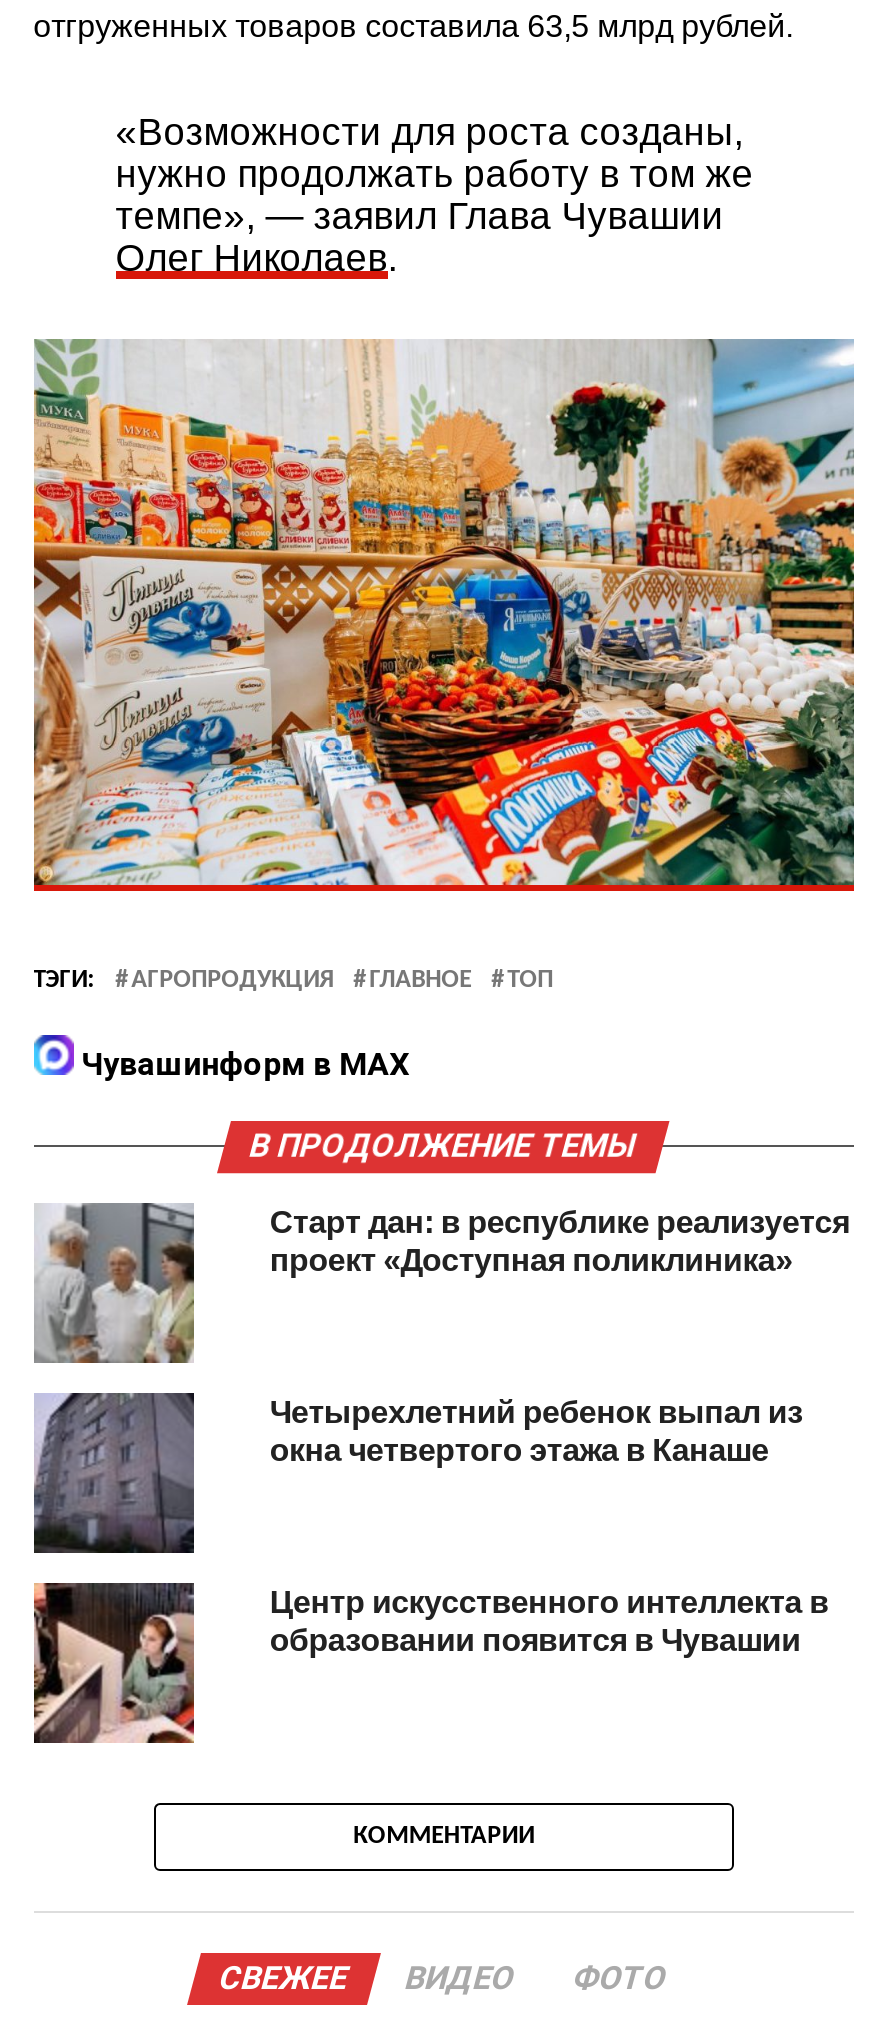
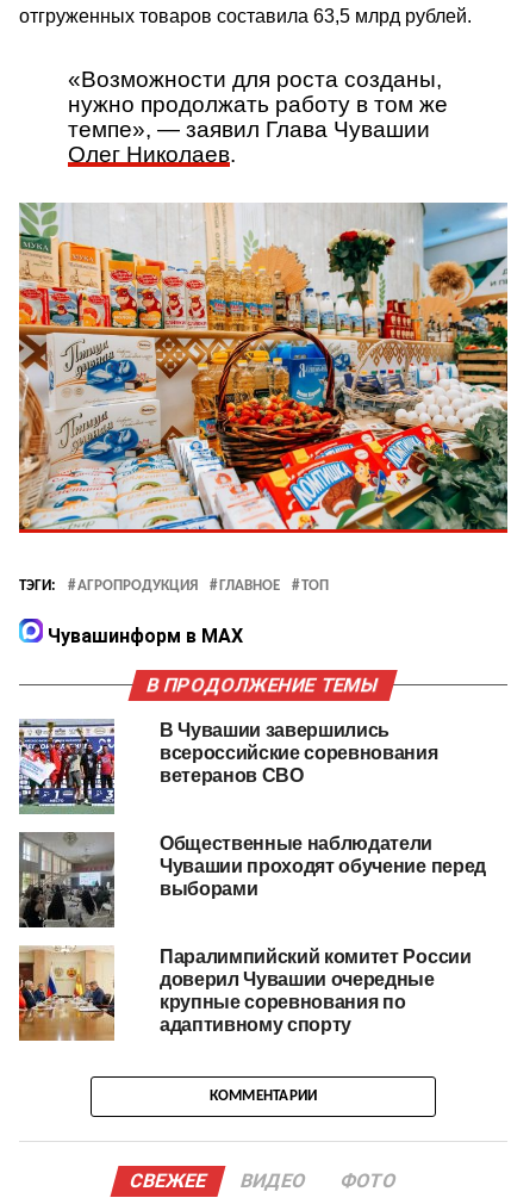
[34,1201,849,1363] [image] | Старт дан: в республике реализуется | проект «Доступная поликлиника» -> [18,718,438,814] [image] | В Чувашии завершились | всероссийские соревнования | ветеранов СВО
[34,1391,803,1553] [image] | Четырехлетний ребенок выпал из | окна четвертого этажа в Канаше -> [19,832,486,927] [image] | Общественные наблюдатели | Чувашии проходят обучение перед | выборами
[32,1581,829,1745] [image] | Центр искусственного интеллекта в | образовании появится в Чувашии -> [18,944,471,1042] [image] | Паралимпийский комитет России | доверил Чувашии очередные | крупные соревнования по | адаптивному спорту

